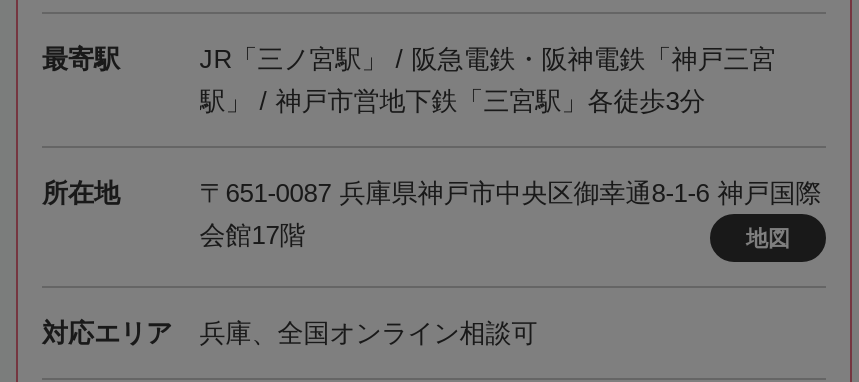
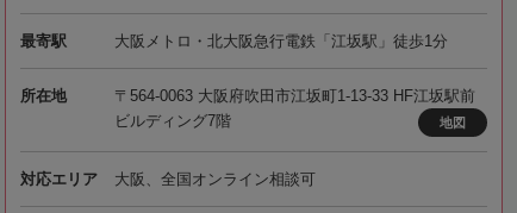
[199,44,775,116] JR「三ノ宮駅」 / 阪急電鉄・阪神電鉄「神戸三宮 | 駅」 / 神戸市営地下鉄「三宮駅」各徒歩3分 -> [114,32,448,50] 大阪メトロ・北大阪急行電鉄「江坂駅」徒歩1分
[199,178,821,250] 〒651-0087 兵庫県神戸市中央区御幸通8-1-6 神戸国際 | 会館17階 -> [114,87,475,130] 〒564-0063 大阪府吹田市江坂町1-13-33 HF江坂駅前 | ビルディング7階
[199,318,537,348] 兵庫、全国オンライン相談可 -> [114,170,315,188] 大阪、全国オンライン相談可

